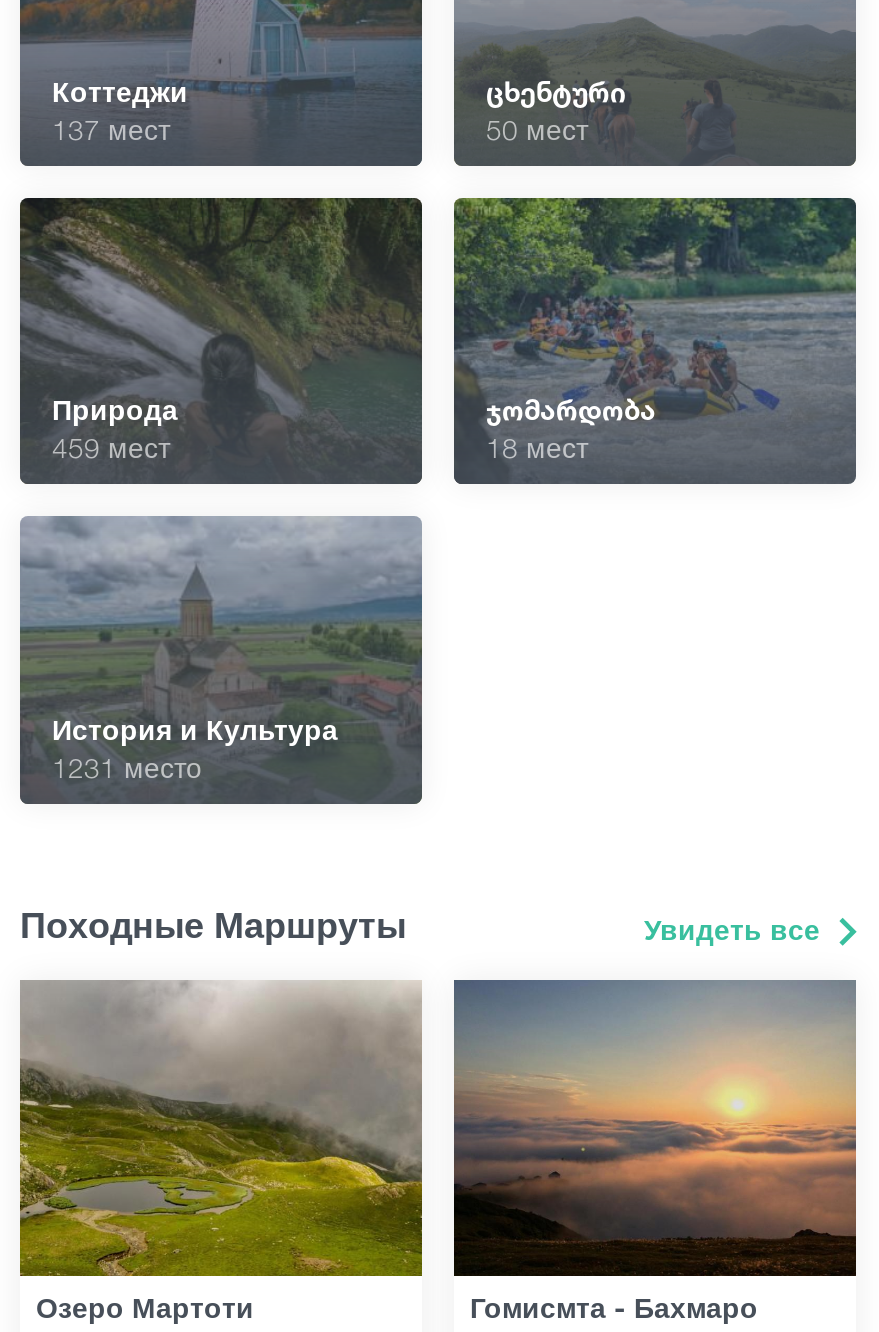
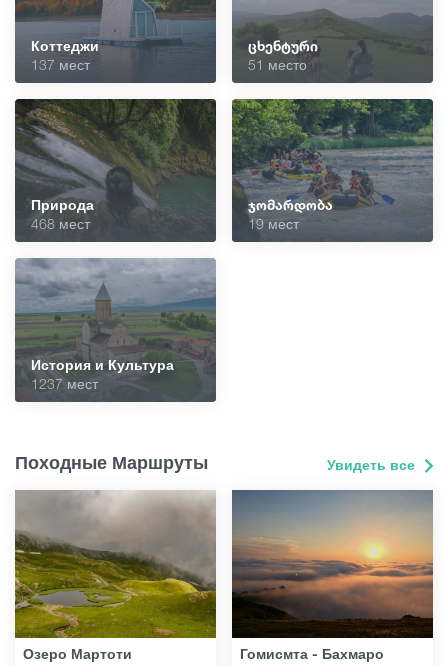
[486,112,588,146] 50 мест -> [248,56,307,73] 51 место
[52,430,170,464] 459 мест -> [31,215,90,232] 468 мест
[486,430,588,464] 18 мест -> [248,215,299,232] 19 мест
[52,749,202,783] 1231 место -> [31,374,98,391] 1237 мест

